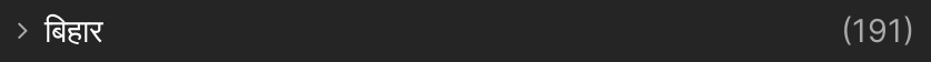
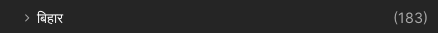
[841,11,914,49] (191) -> [393,9,428,26] (183)

